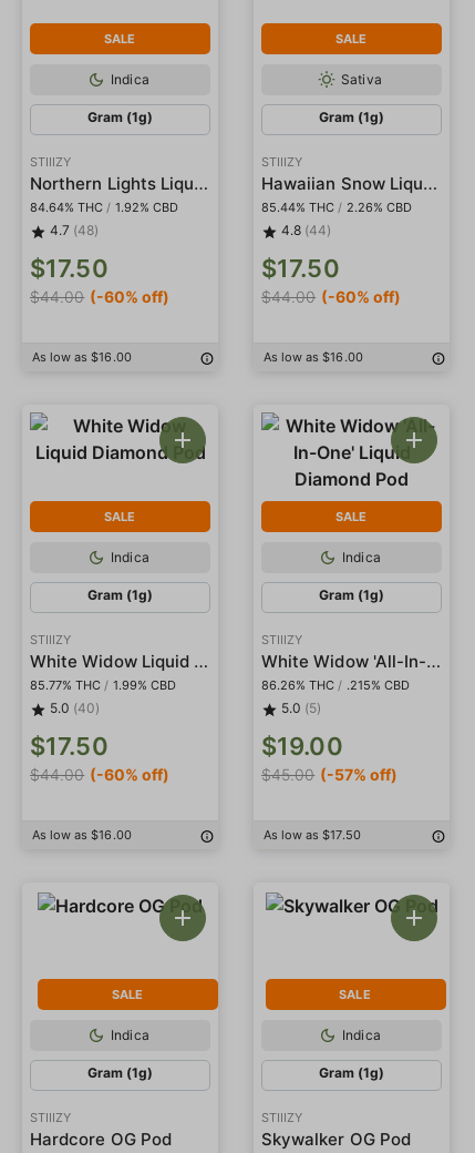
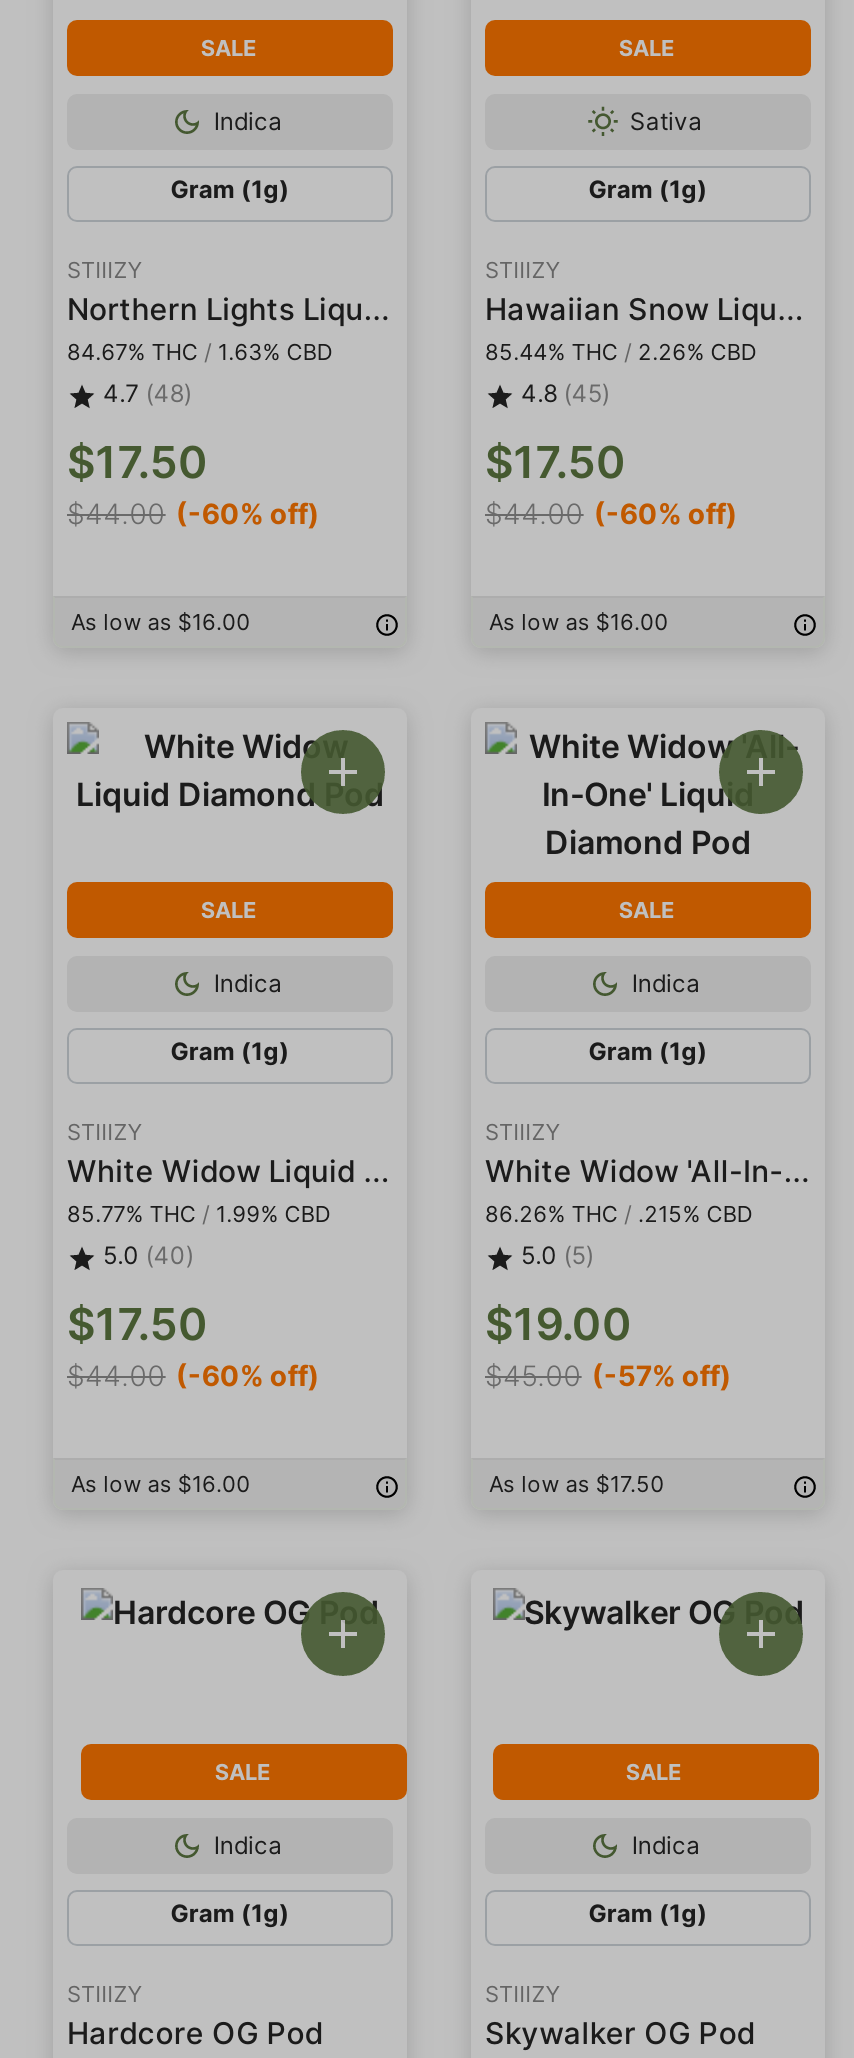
[30,200,178,215] 84.64% THC / 1.92% CBD -> [67,338,333,366] 84.67% THC / 1.63% CBD
[281,222,332,238] 4.8 (44) -> [521,378,610,408] 4.8 (45)

